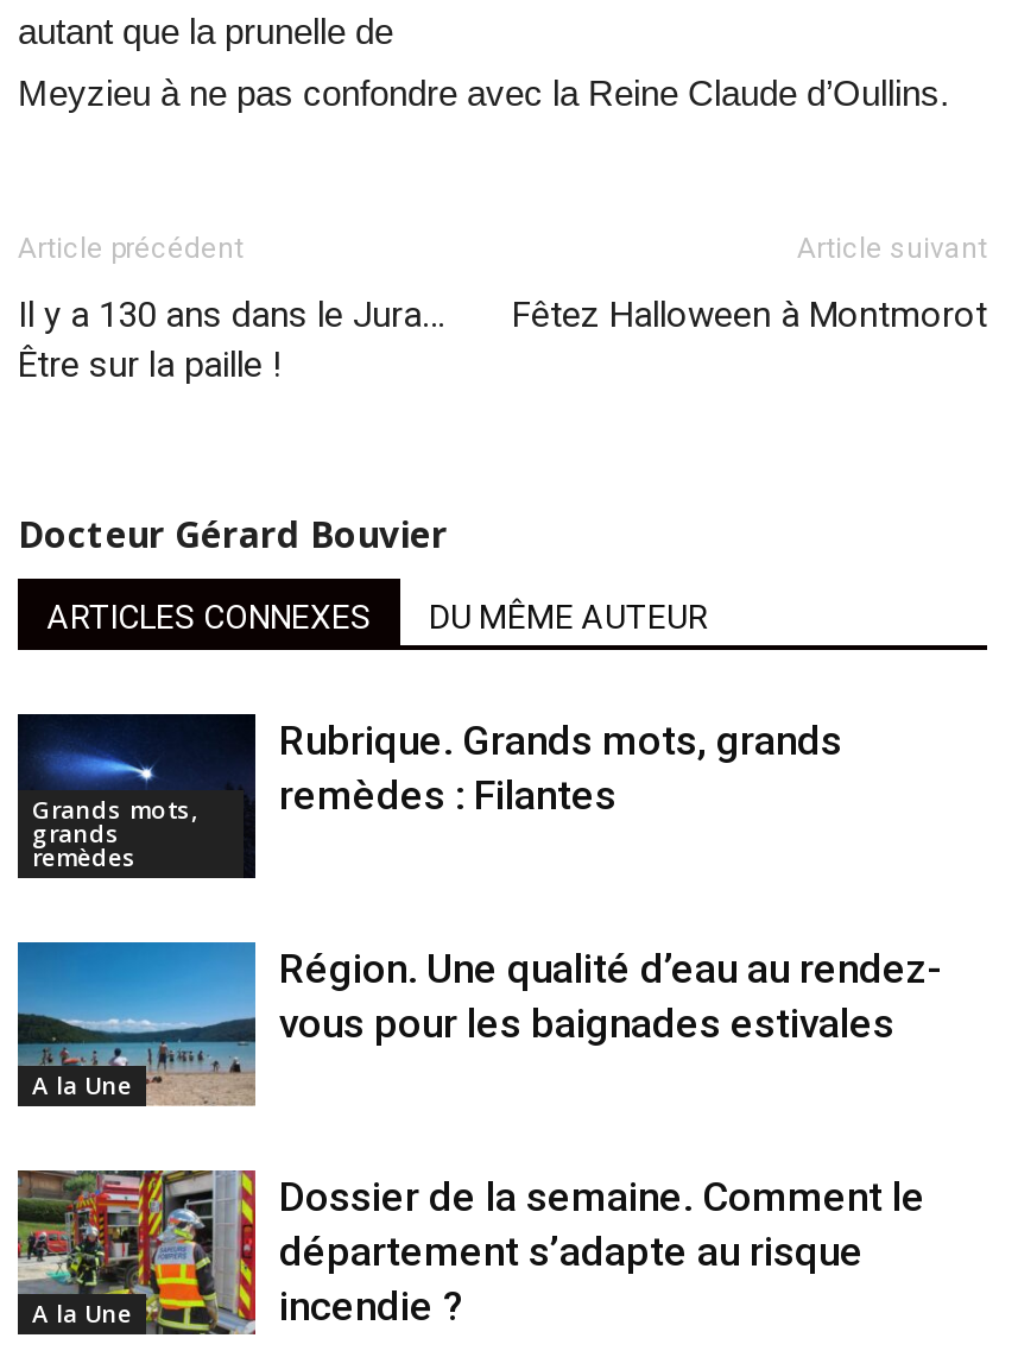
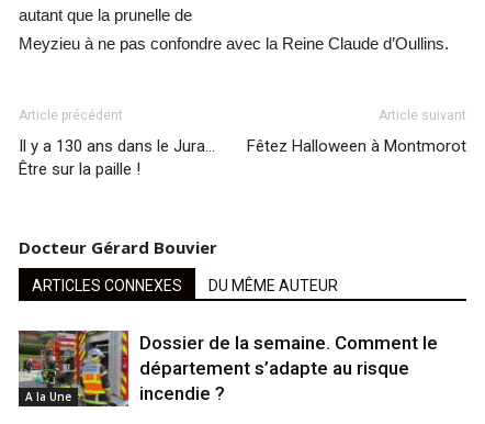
[15,713,258,879] [image] | Grands mots, | grands | remèdes -> none
[279,717,842,819] Rubrique. Grands mots, grands | remèdes : Filantes -> none
[15,939,258,1107] [image] | A la Une -> none
[279,945,942,1047] Région. Une qualité d’eau au rendez- | vous pour les baignades estivales -> none

